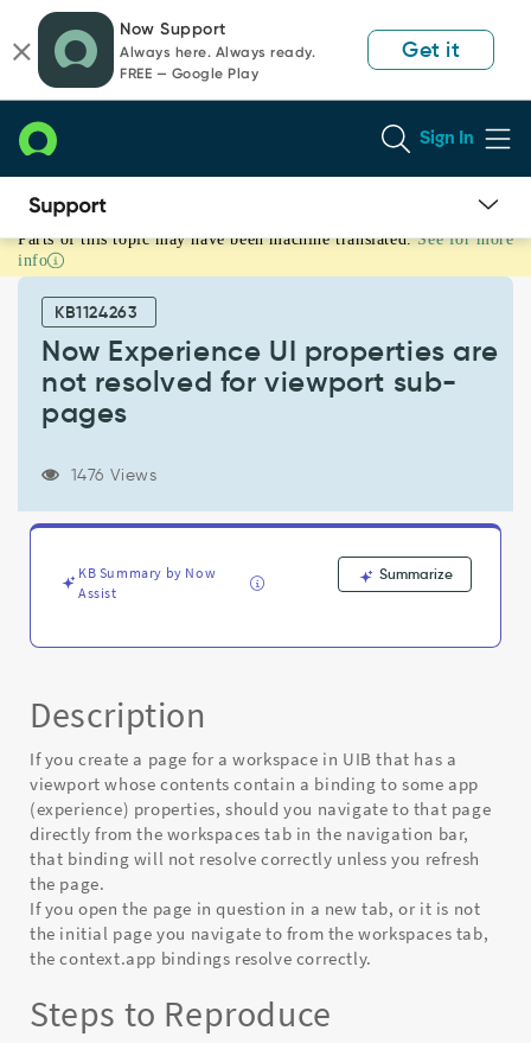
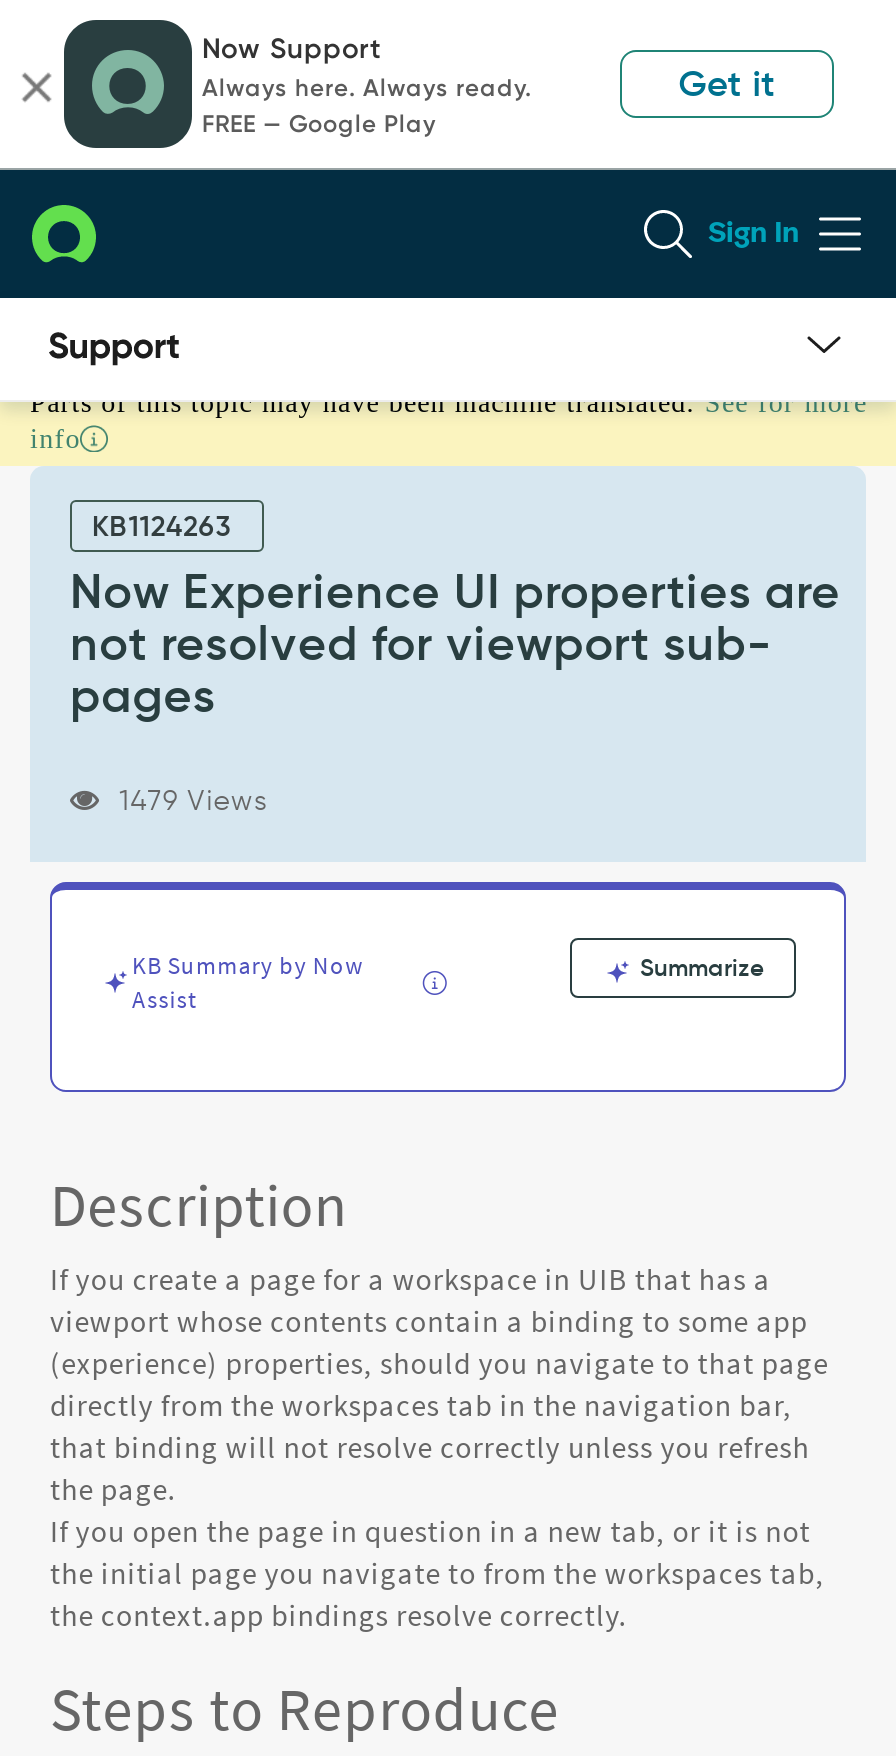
[65,465,157,485] 1476 Views -> [110,784,267,818] 1479 Views

